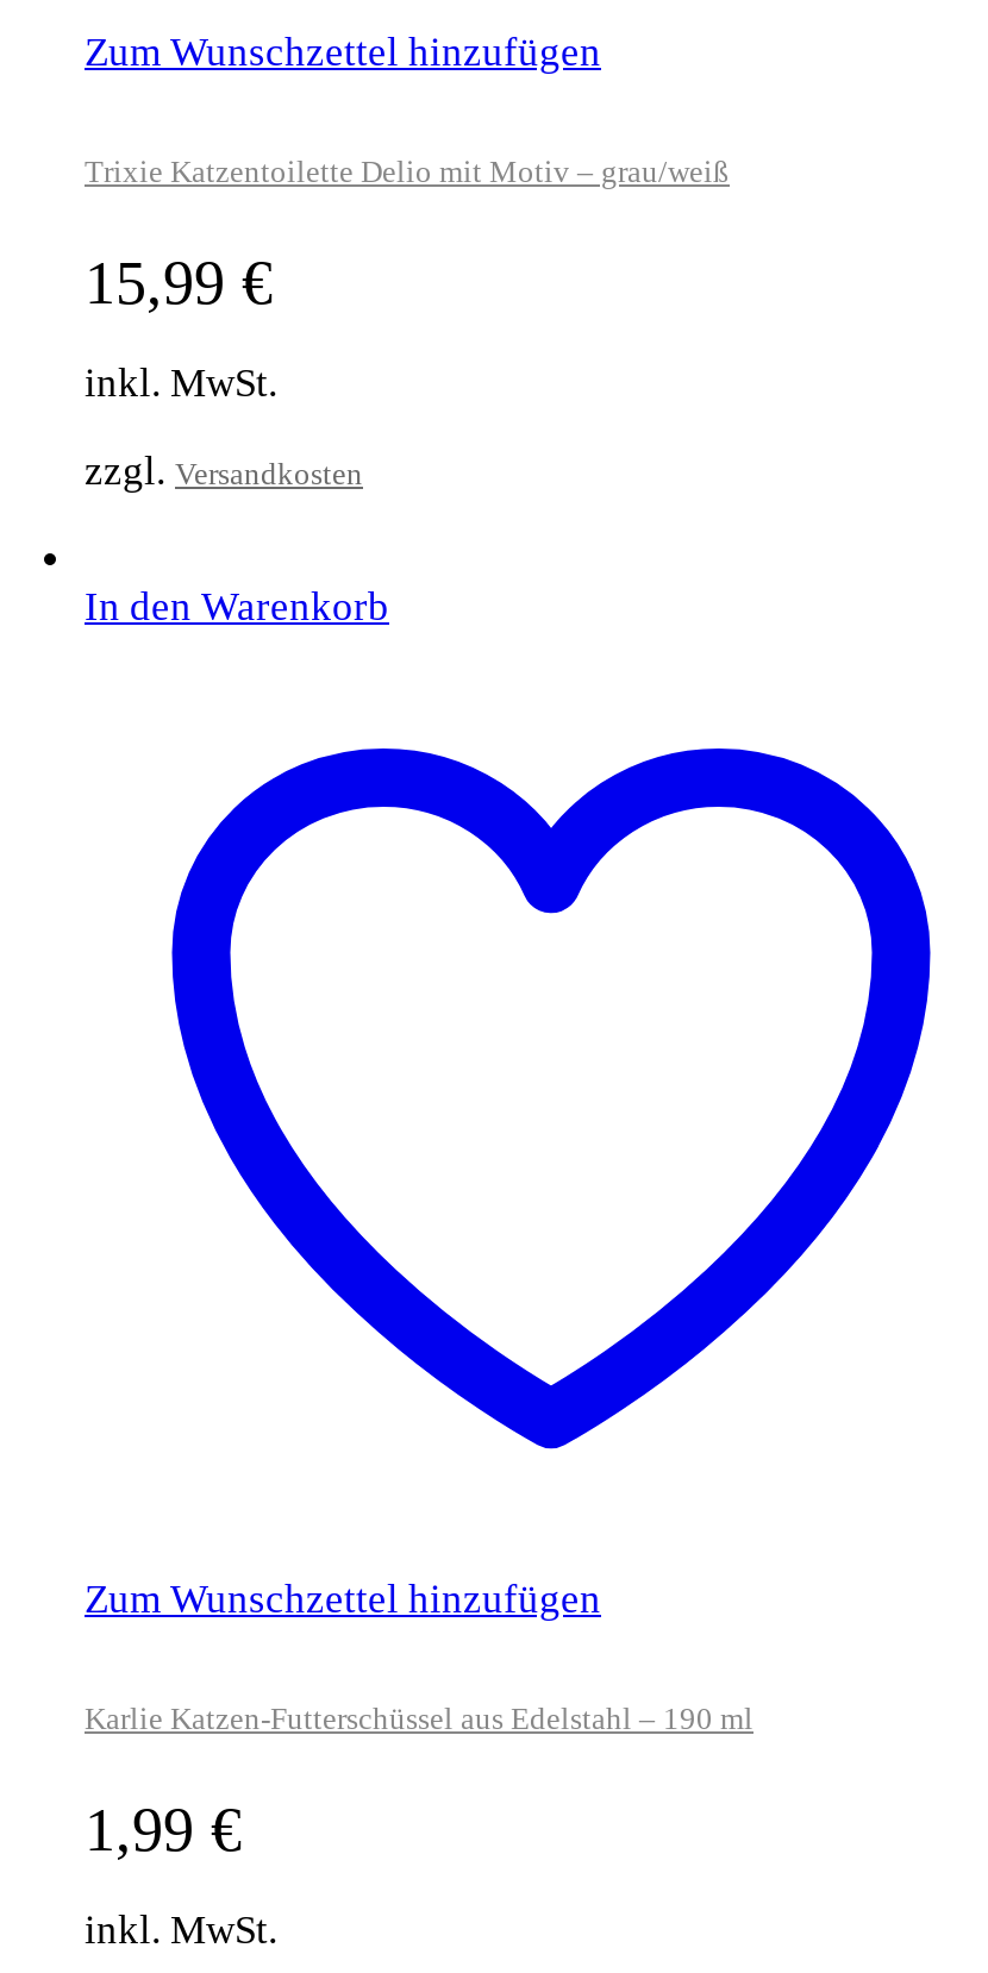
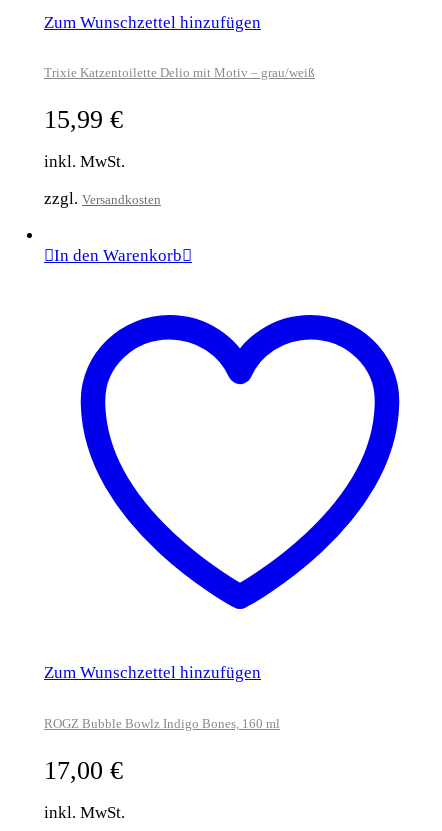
[85,1700,753,1736] Karlie Katzen-Futterschüssel aus Edelstahl – 190 ml -> [44,715,280,730] ROGZ Bubble Bowlz Indigo Bones, 160 ml
[85,1796,242,1865] 1,99 € -> [44,756,123,785] 17,00 €

